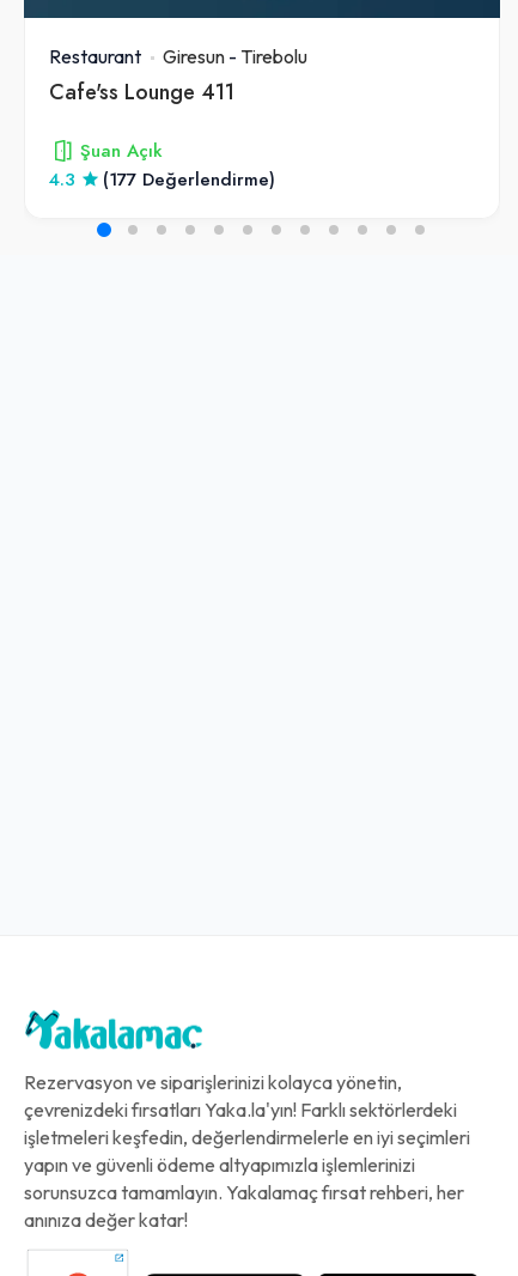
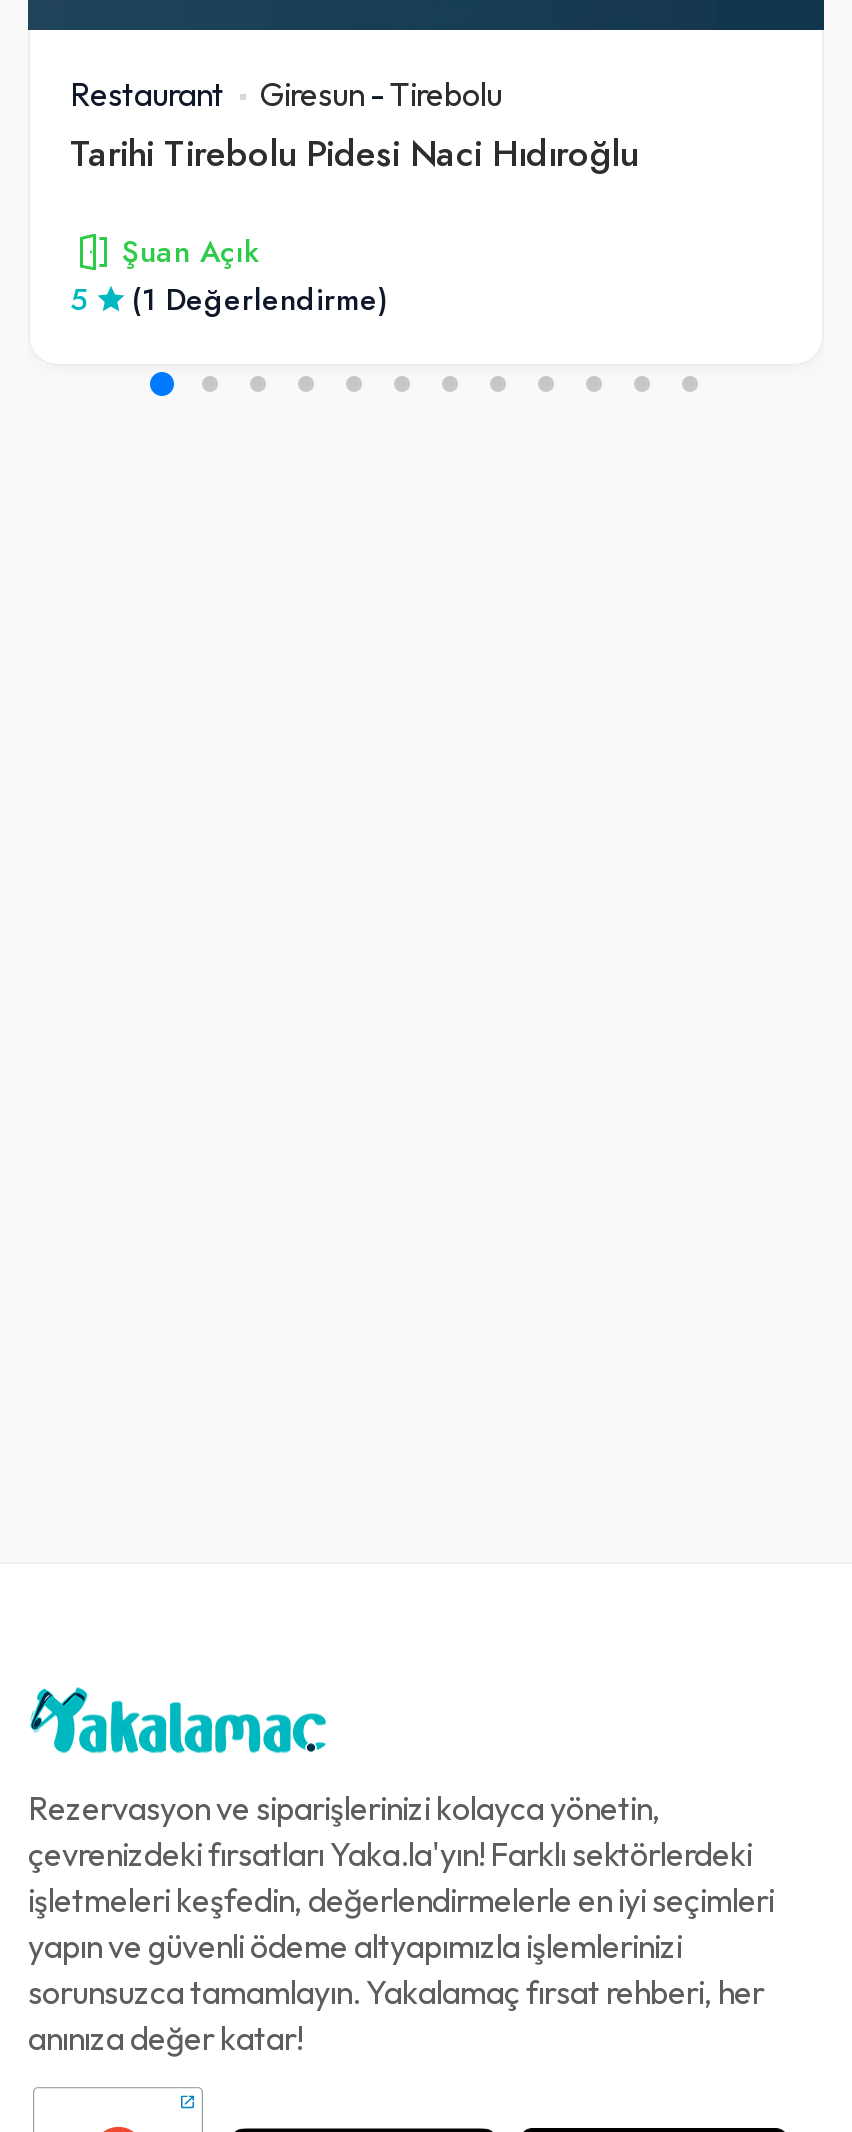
[49,76,234,106] Cafe'ss Lounge 411 -> [70,128,638,178] Tarihi Tirebolu Pidesi Naci Hıdıroğlu
[49,167,75,191] 4.3 -> [70,280,86,320] 5
[103,167,275,191] (177 Değerlendirme) -> [132,280,388,320] (1 Değerlendirme)

